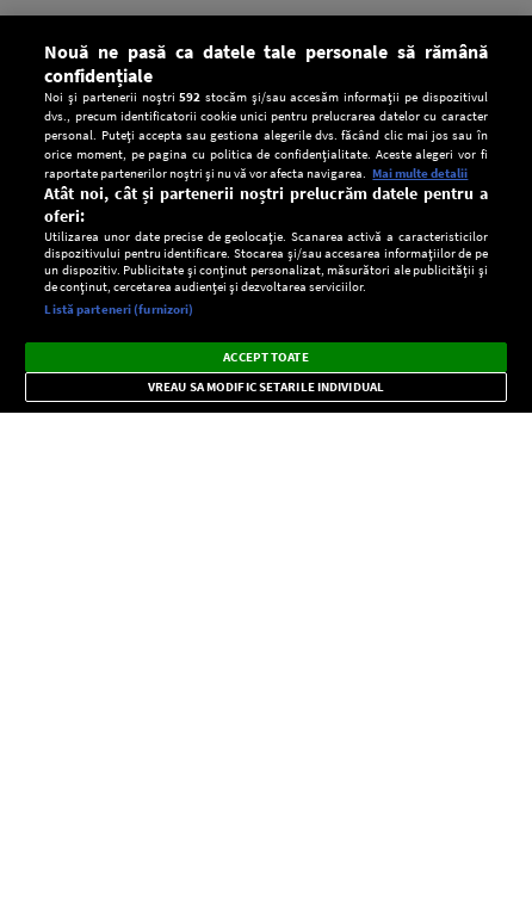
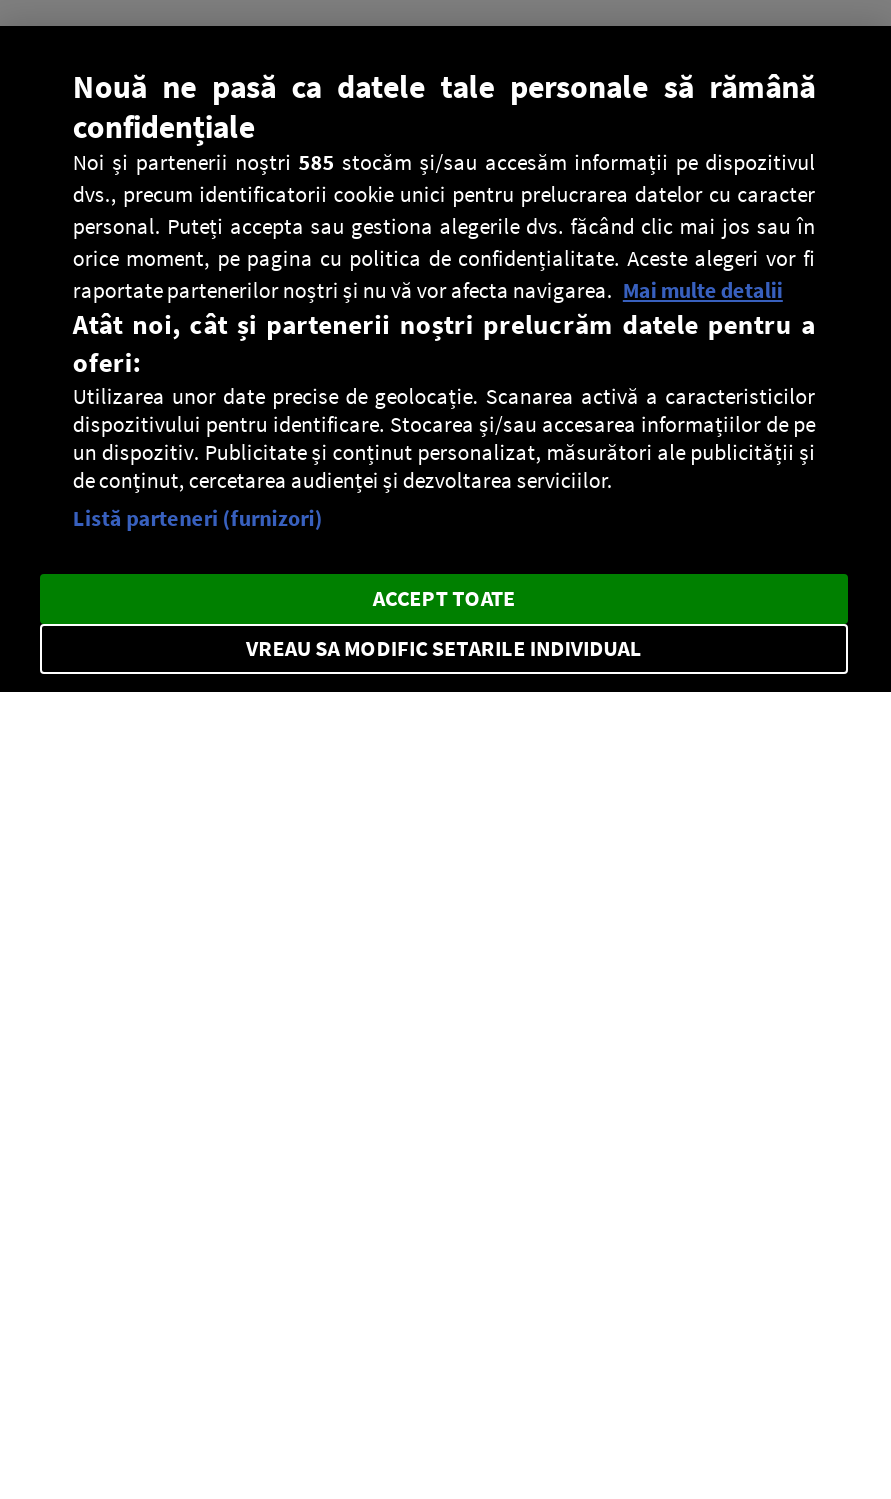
[45,88,487,105] Noi și partenerii noștri 592 stocăm și/sau accesăm informații pe dispozitivul -> [73,148,815,176] Noi și partenerii noștri 585 stocăm și/sau accesăm informații pe dispozitivul

